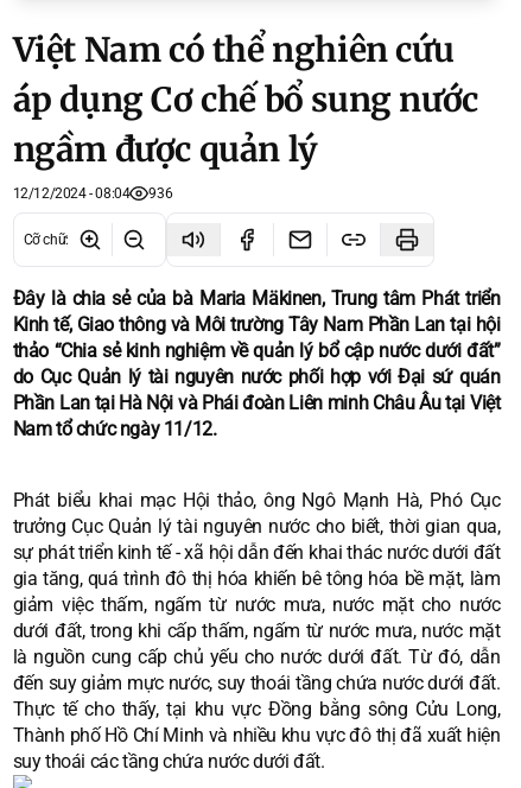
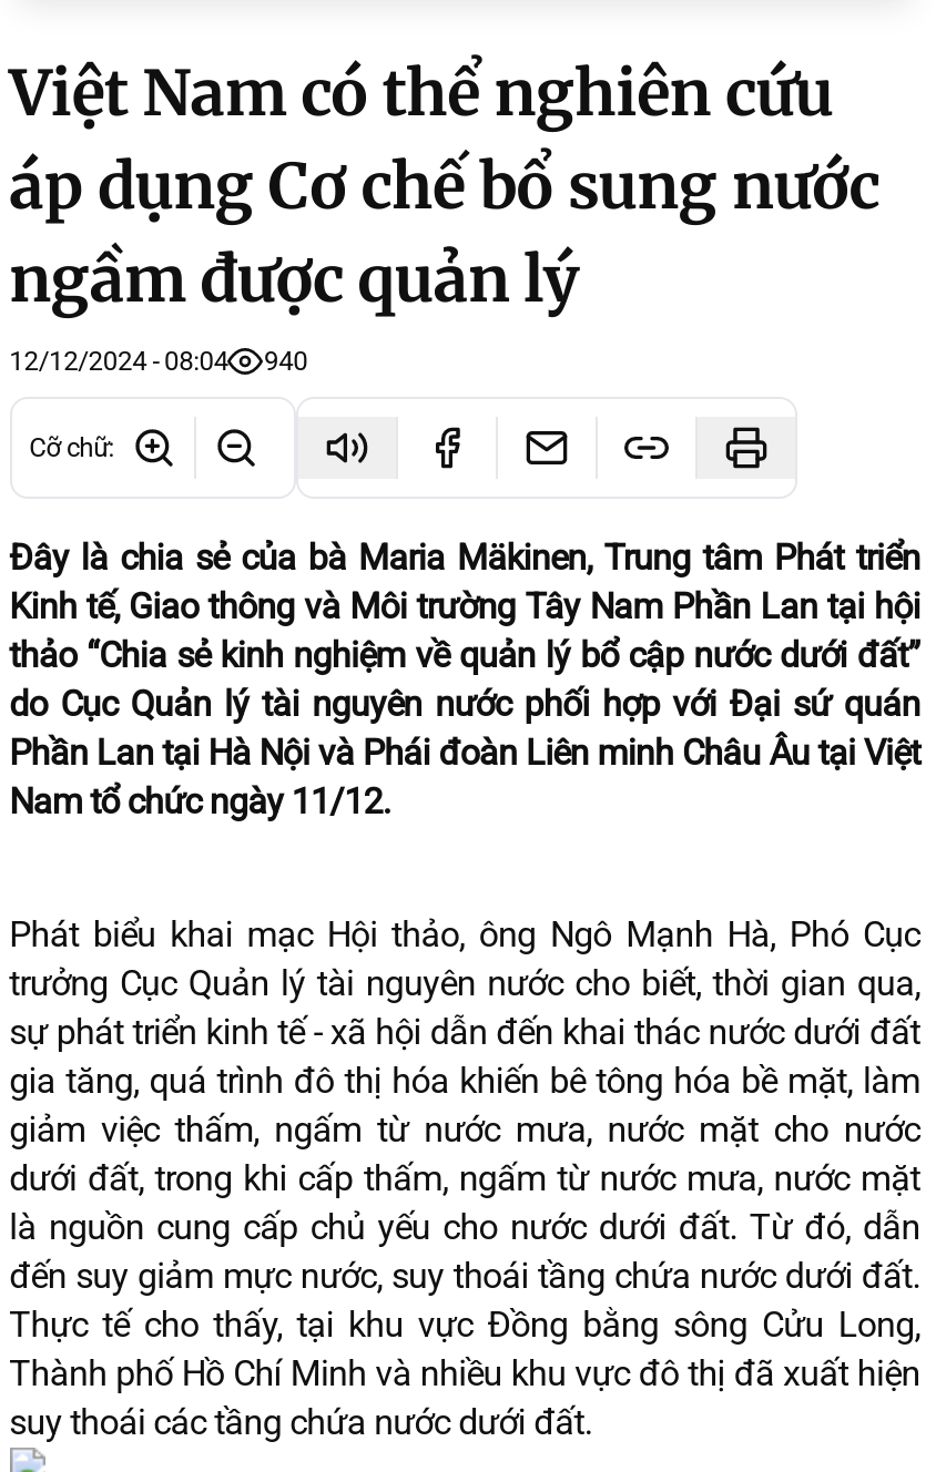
[13,185,172,202] 12/12/2024 - 08:04 936 -> [9,346,308,377] 12/12/2024 - 08:04 940

